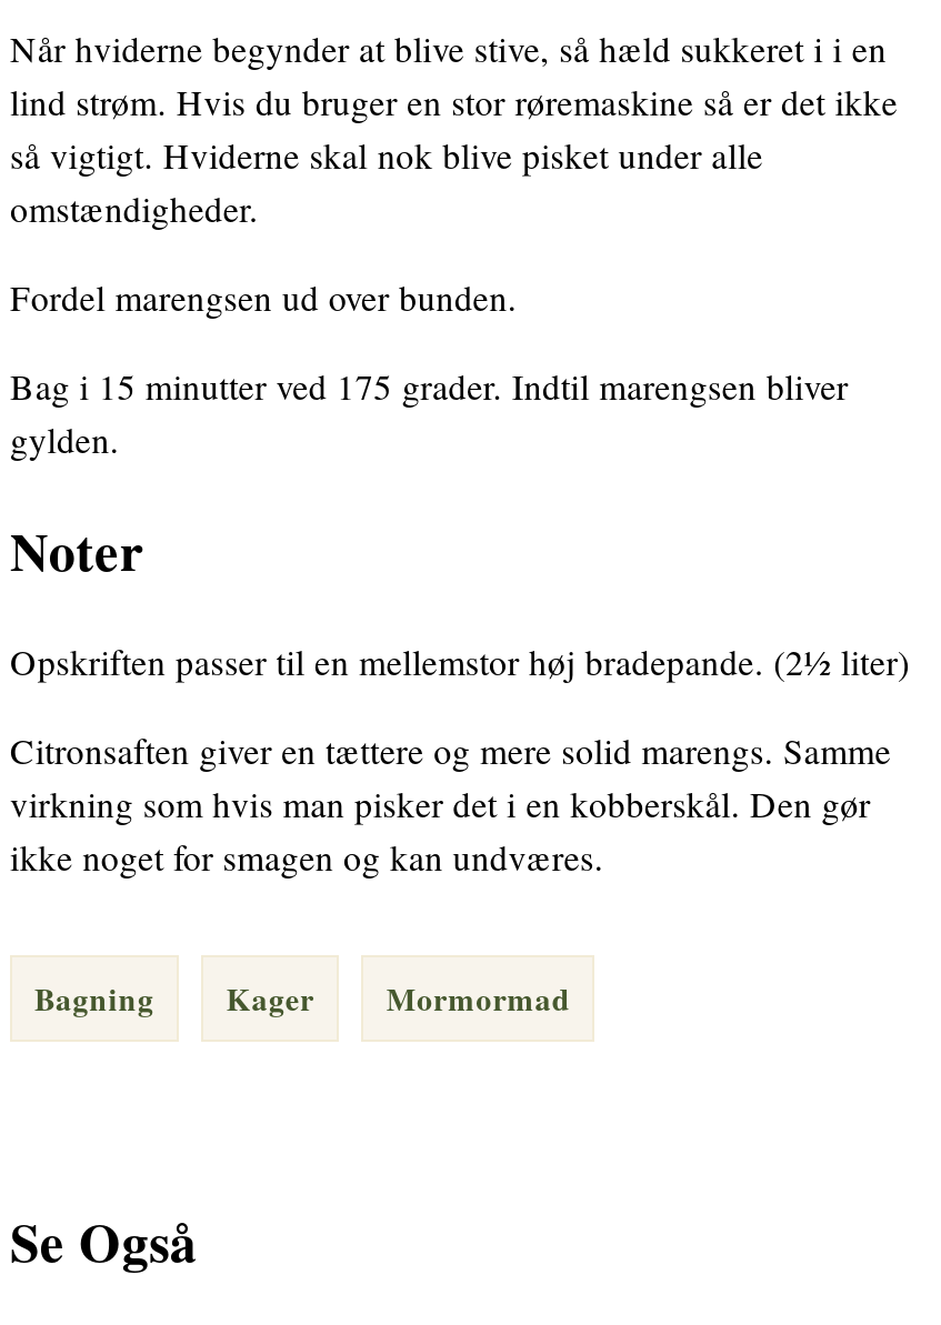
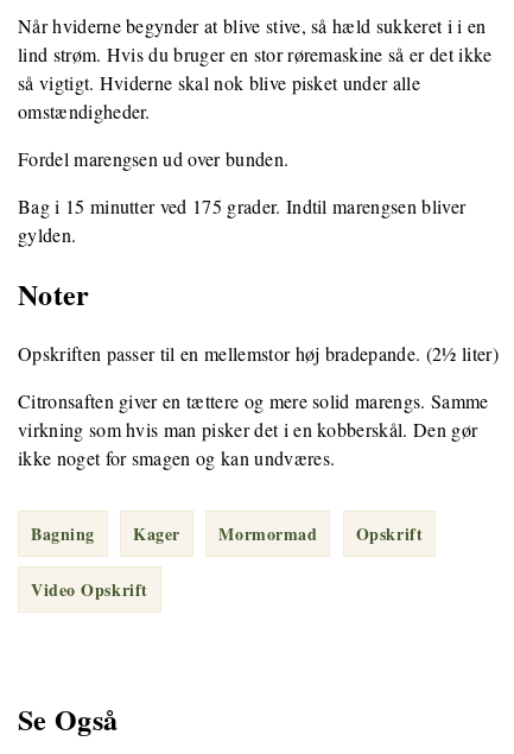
none -> [31,522,423,602] Opskrift | Video Opskrift

